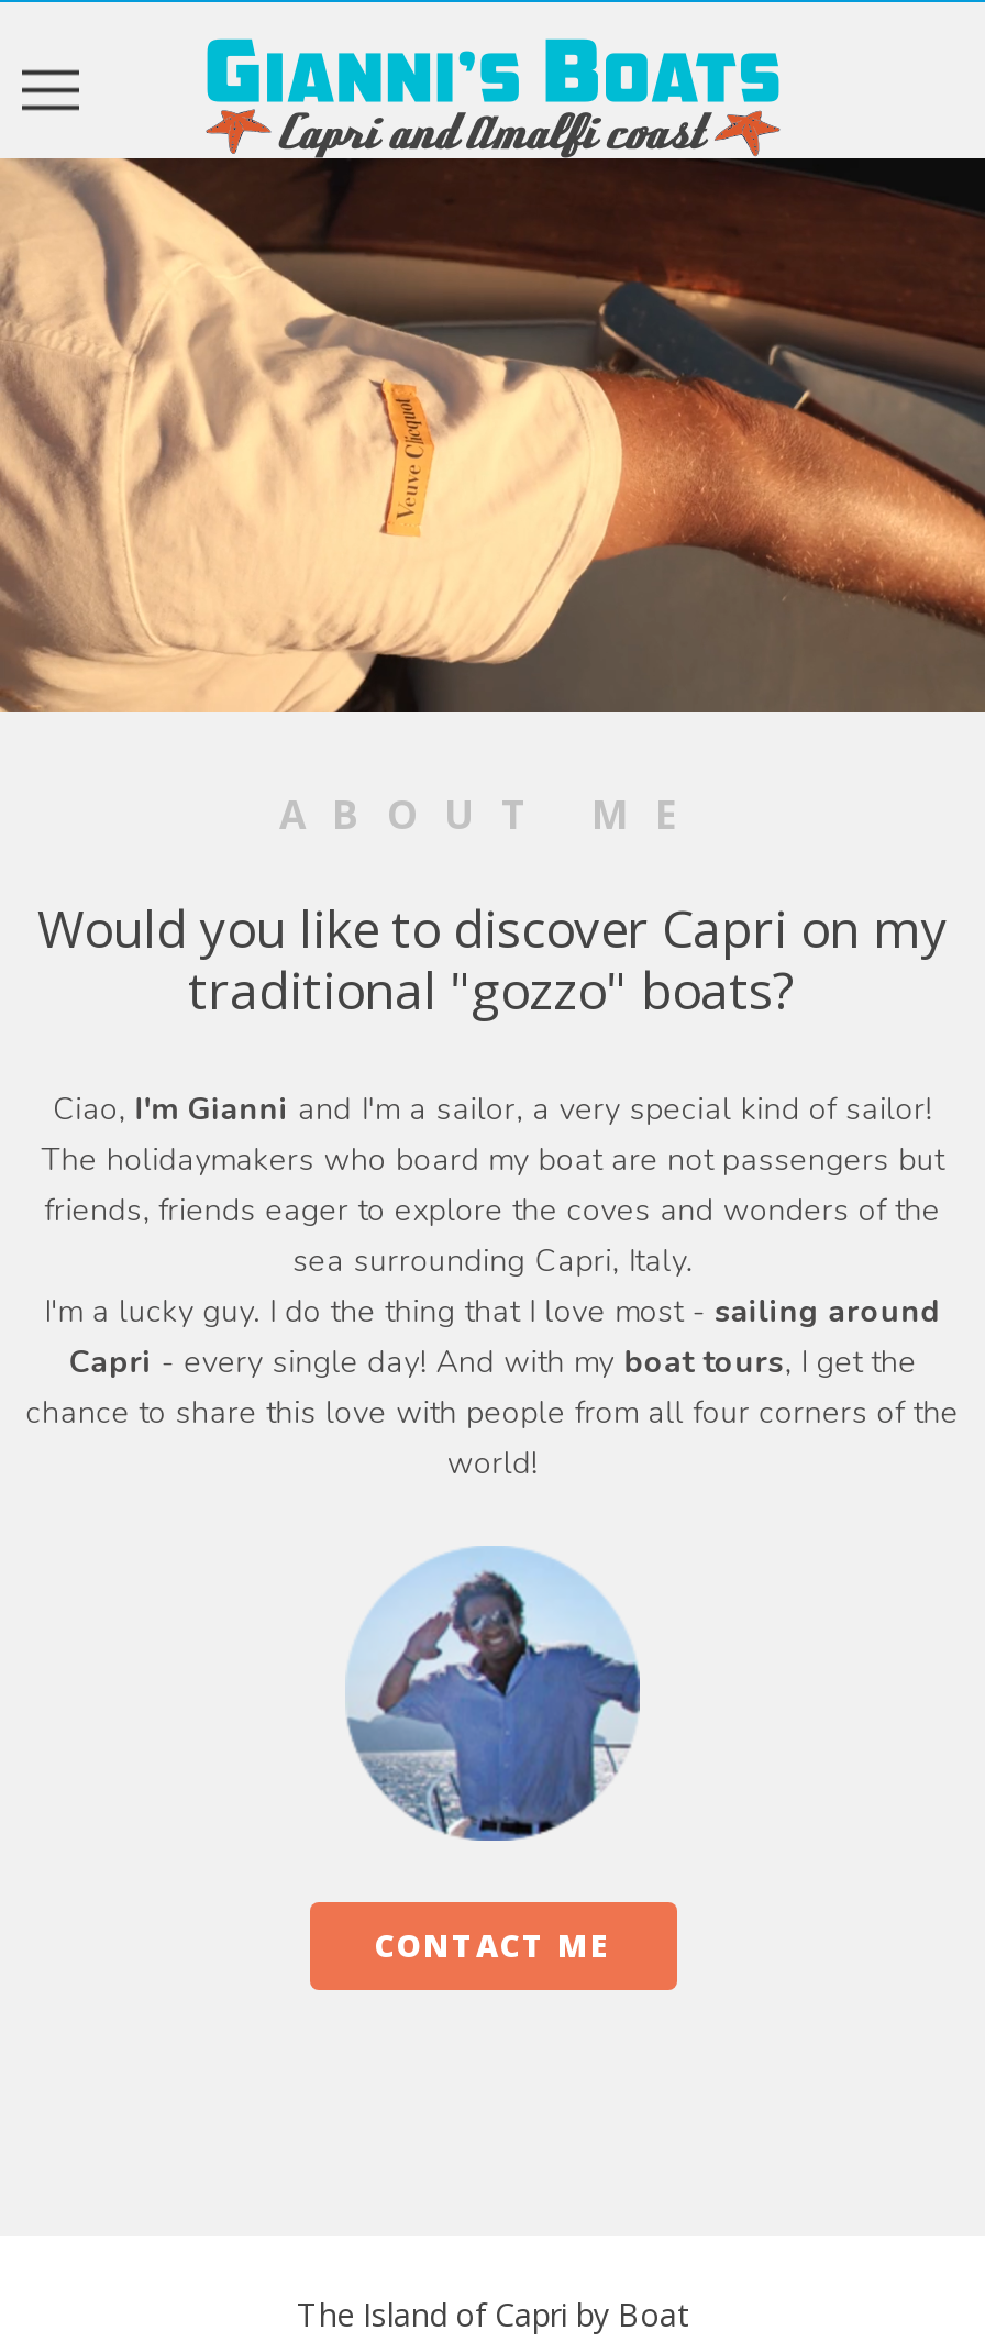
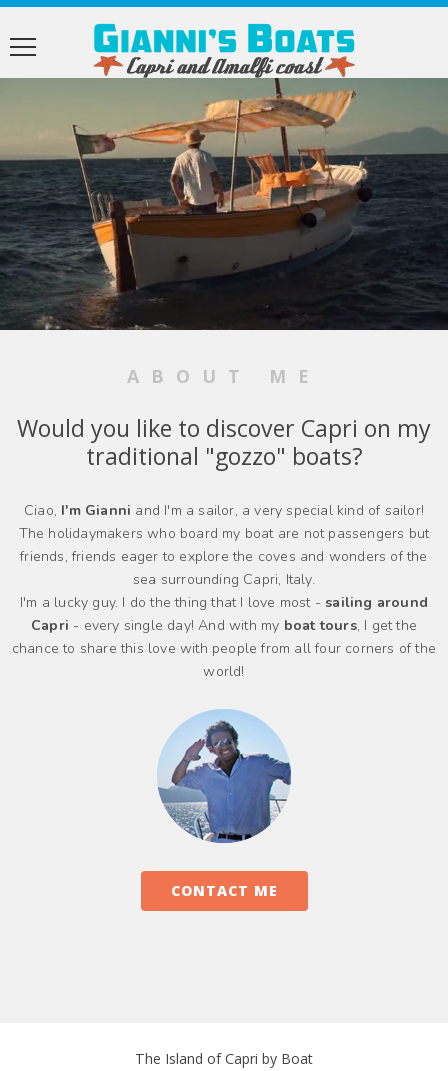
[7,158,978,715] [image] -> [3,77,445,331] [image]

